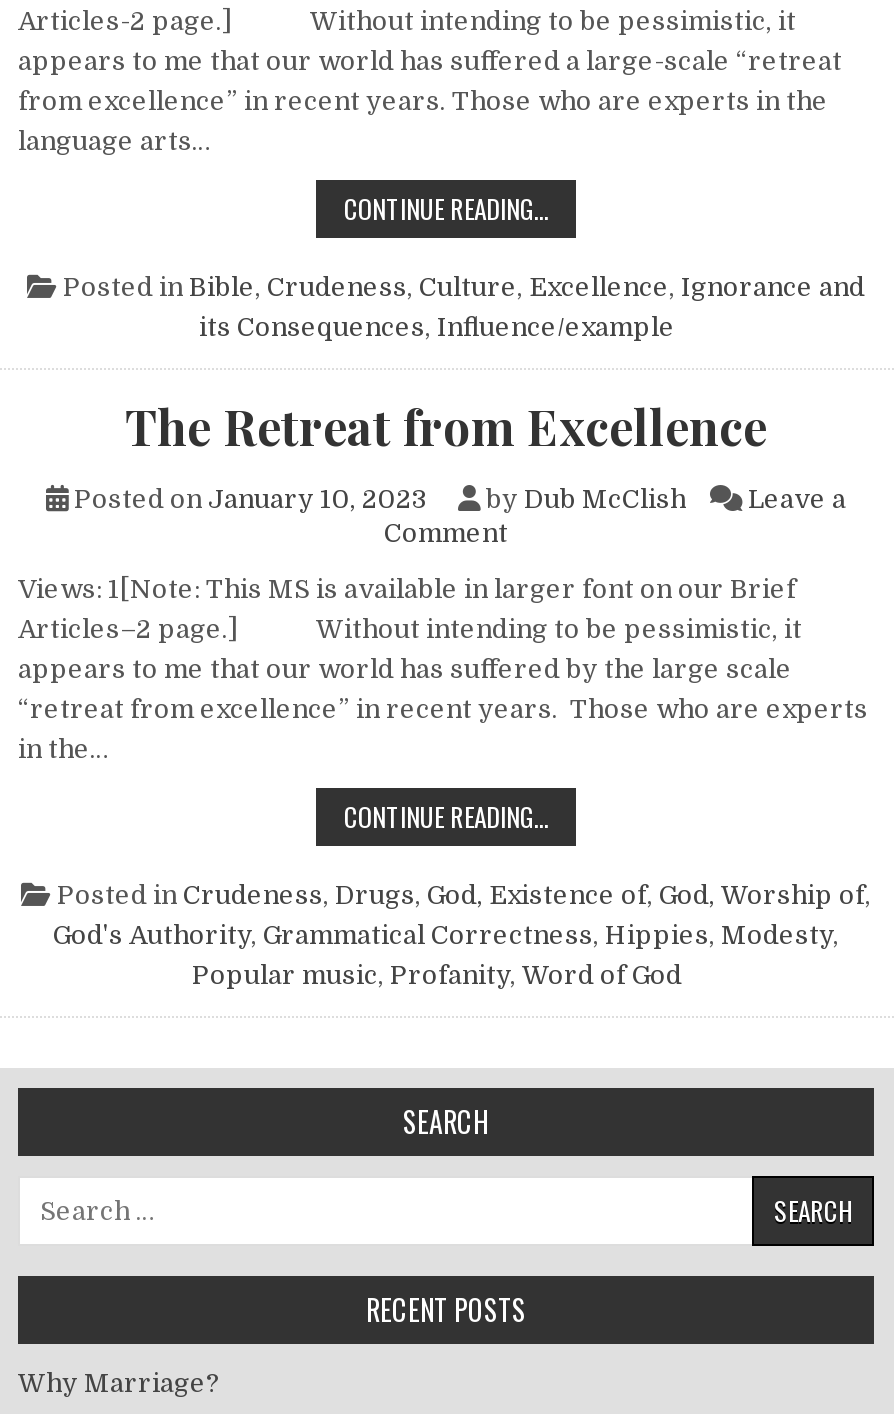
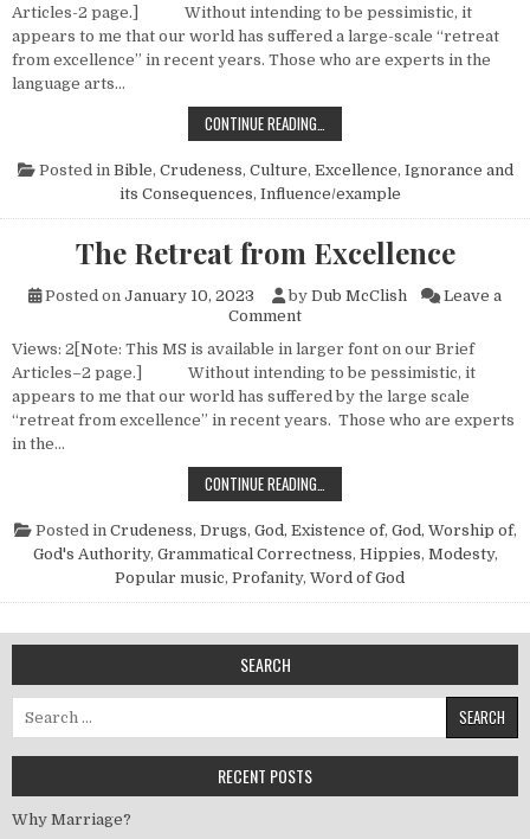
[18,574,796,604] Views: 1[Note: This MS is available in larger font on our Brief -> [12,340,474,358] Views: 2[Note: This MS is available in larger font on our Brief

